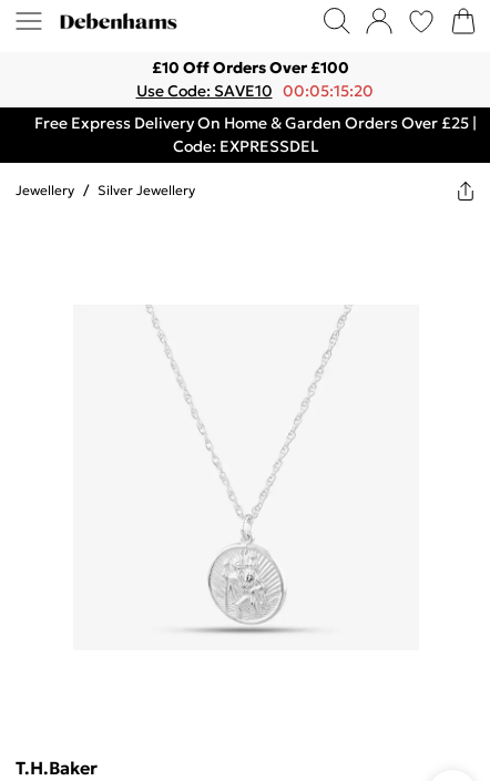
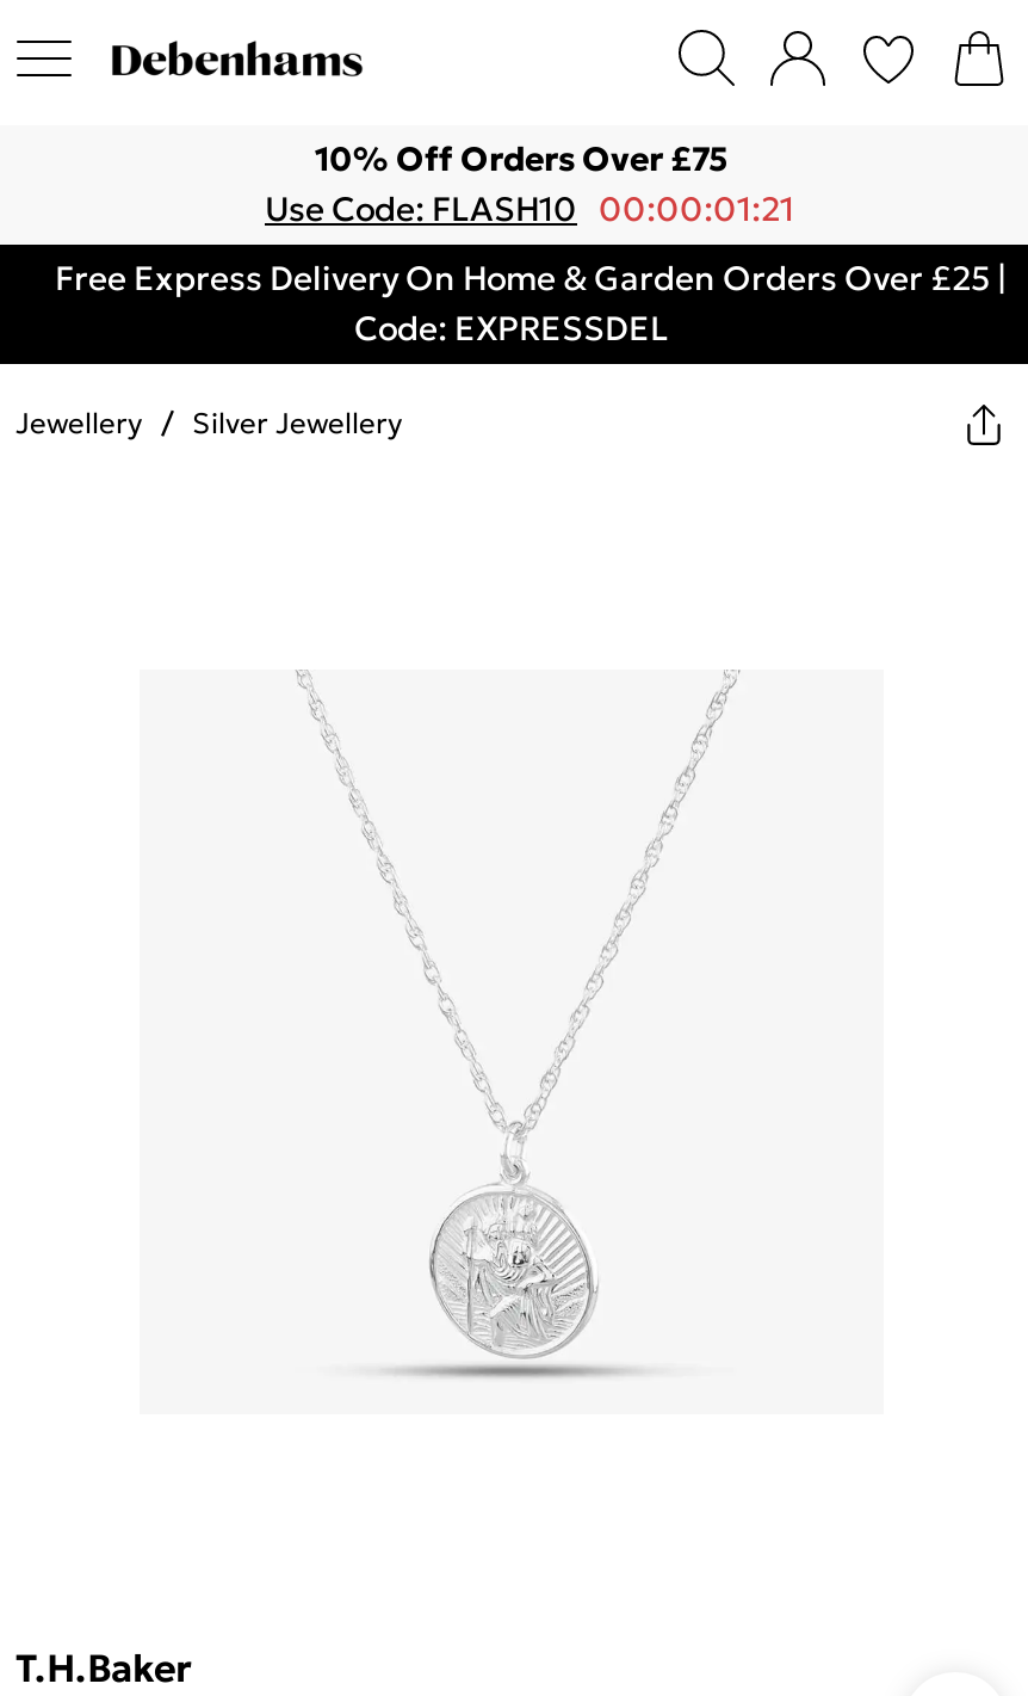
[152,58,349,78] £10 Off Orders Over £100 -> [315,137,727,180] 10% Off Orders Over £75
[136,81,373,101] Use Code: SAVE10 00:05:15:20 -> [265,187,794,230] Use Code: FLASH10 00:00:01:21

